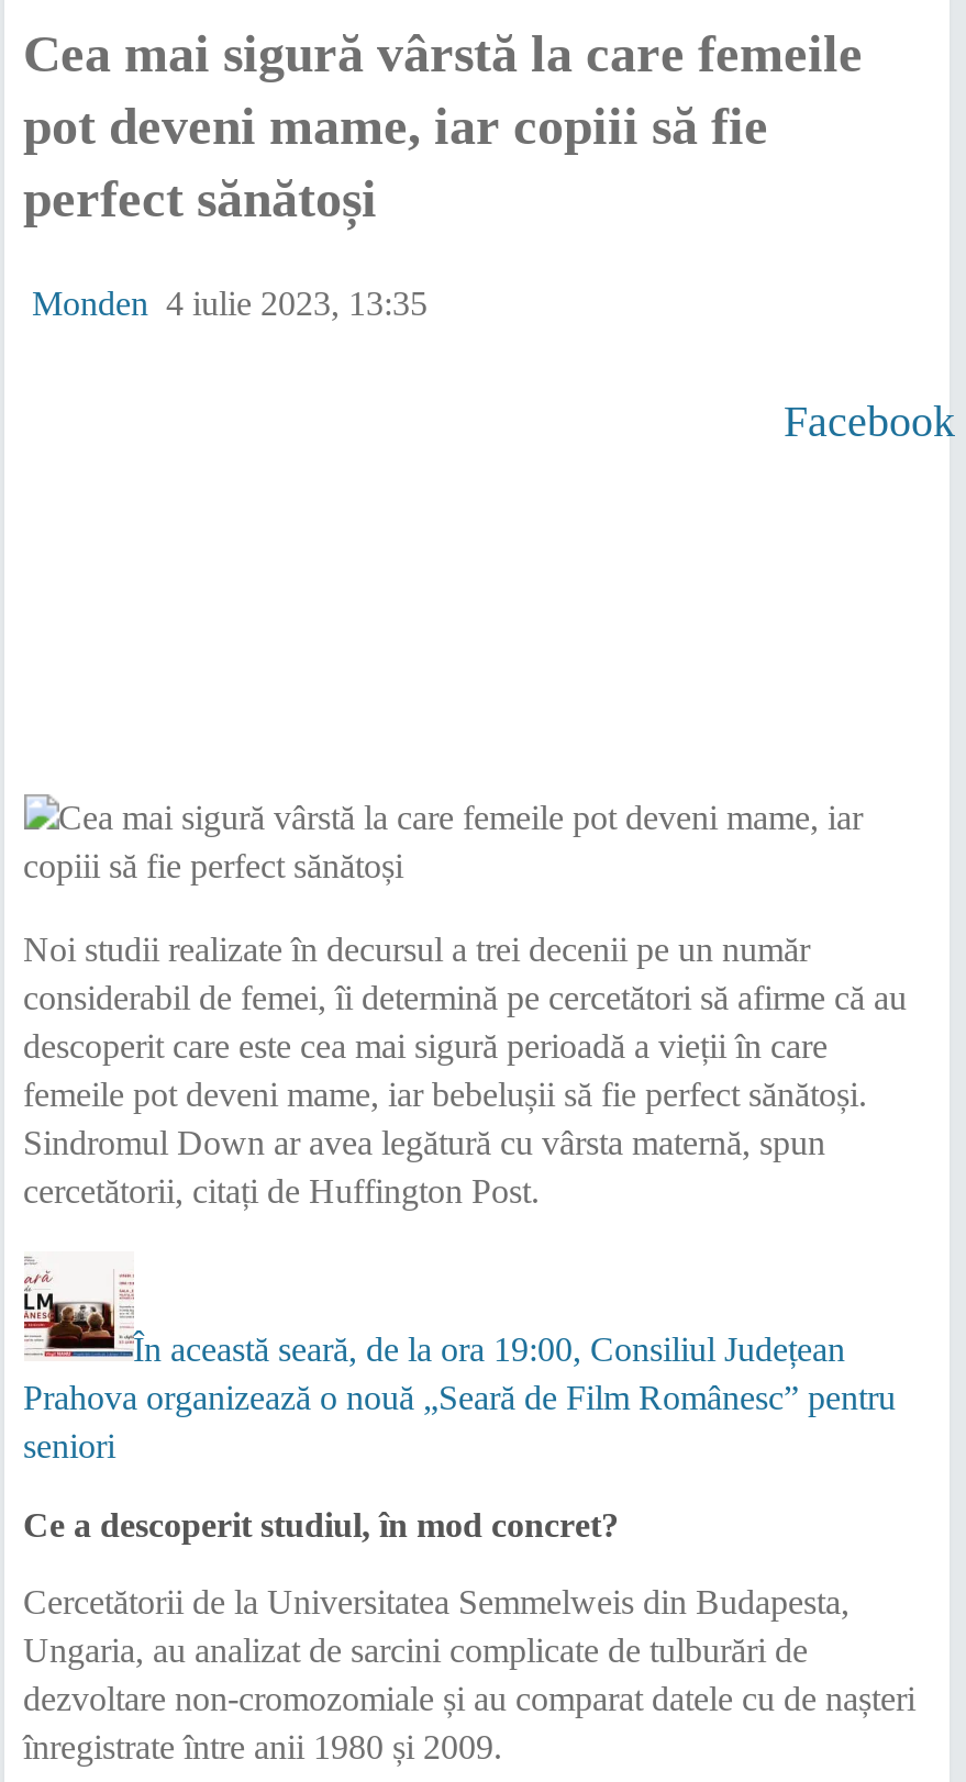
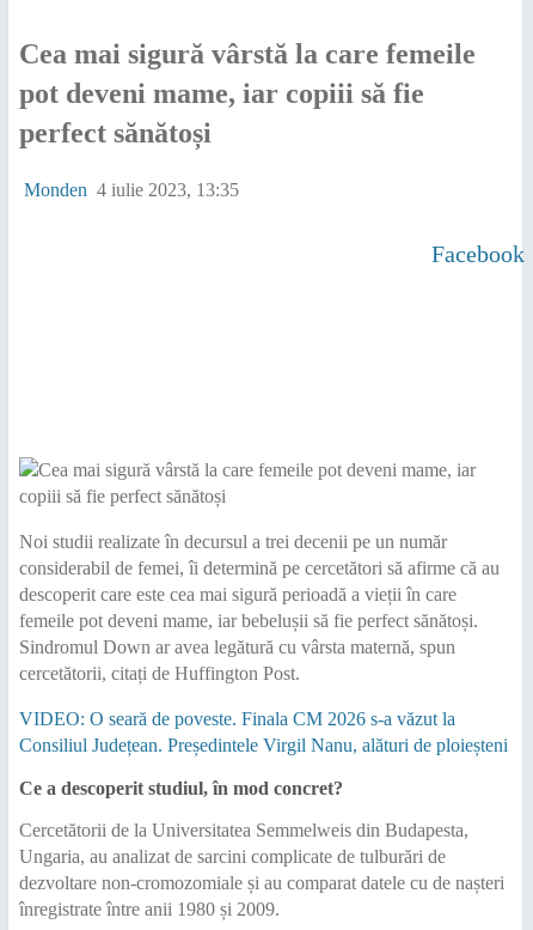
[23,1330,896,1464] În această seară, de la ora 19:00, Consiliul Județean | Prahova organizează o nouă „Seară de Film Românesc” pentru | seniori -> [19,708,507,755] VIDEO: O seară de poveste. Finala CM 2026 s-a văzut la | Consiliul Județean. Președintele Virgil Nanu, alături de ploieșteni

